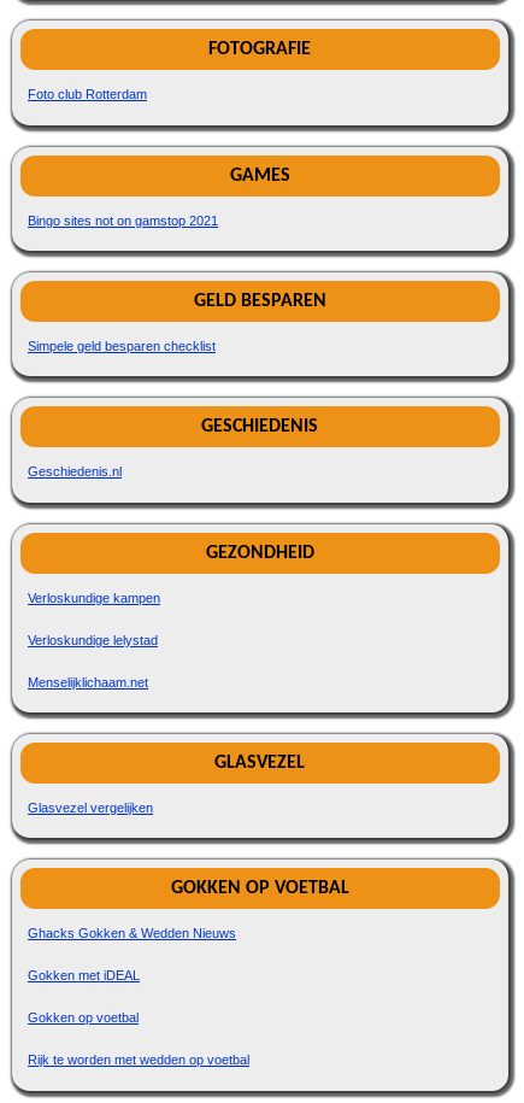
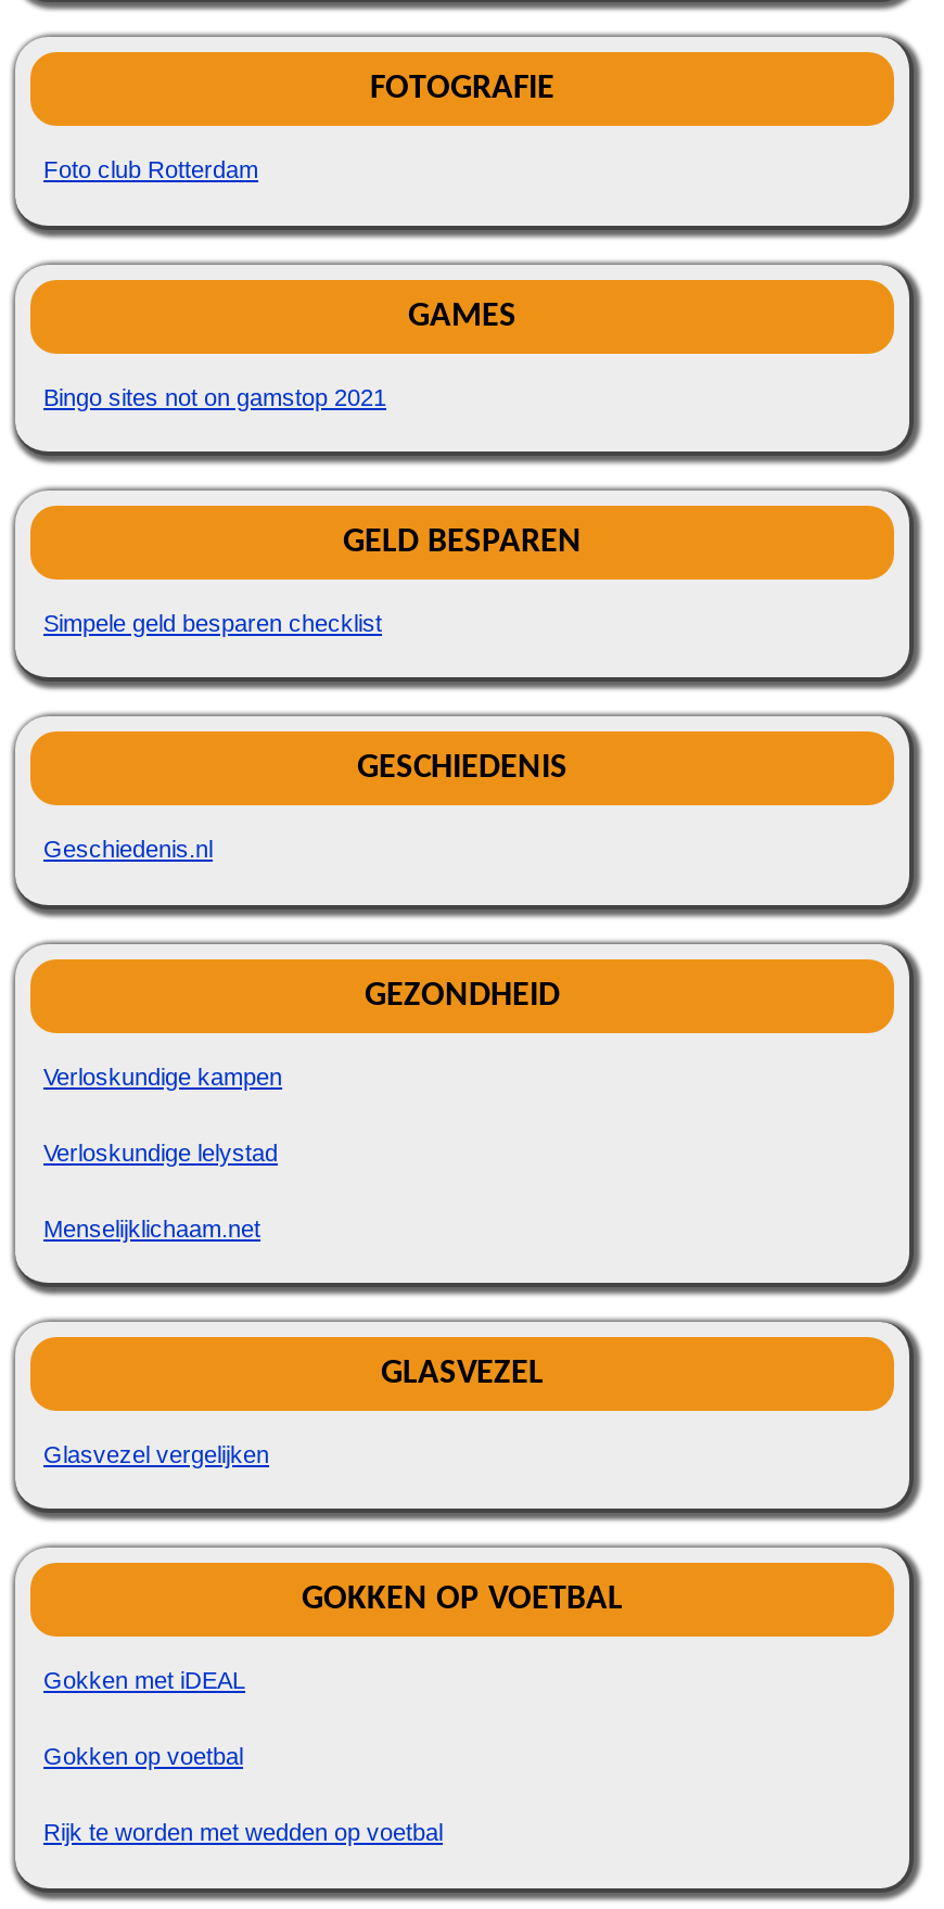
[28,926,236,941] Ghacks Gokken & Wedden Nieuws -> none

